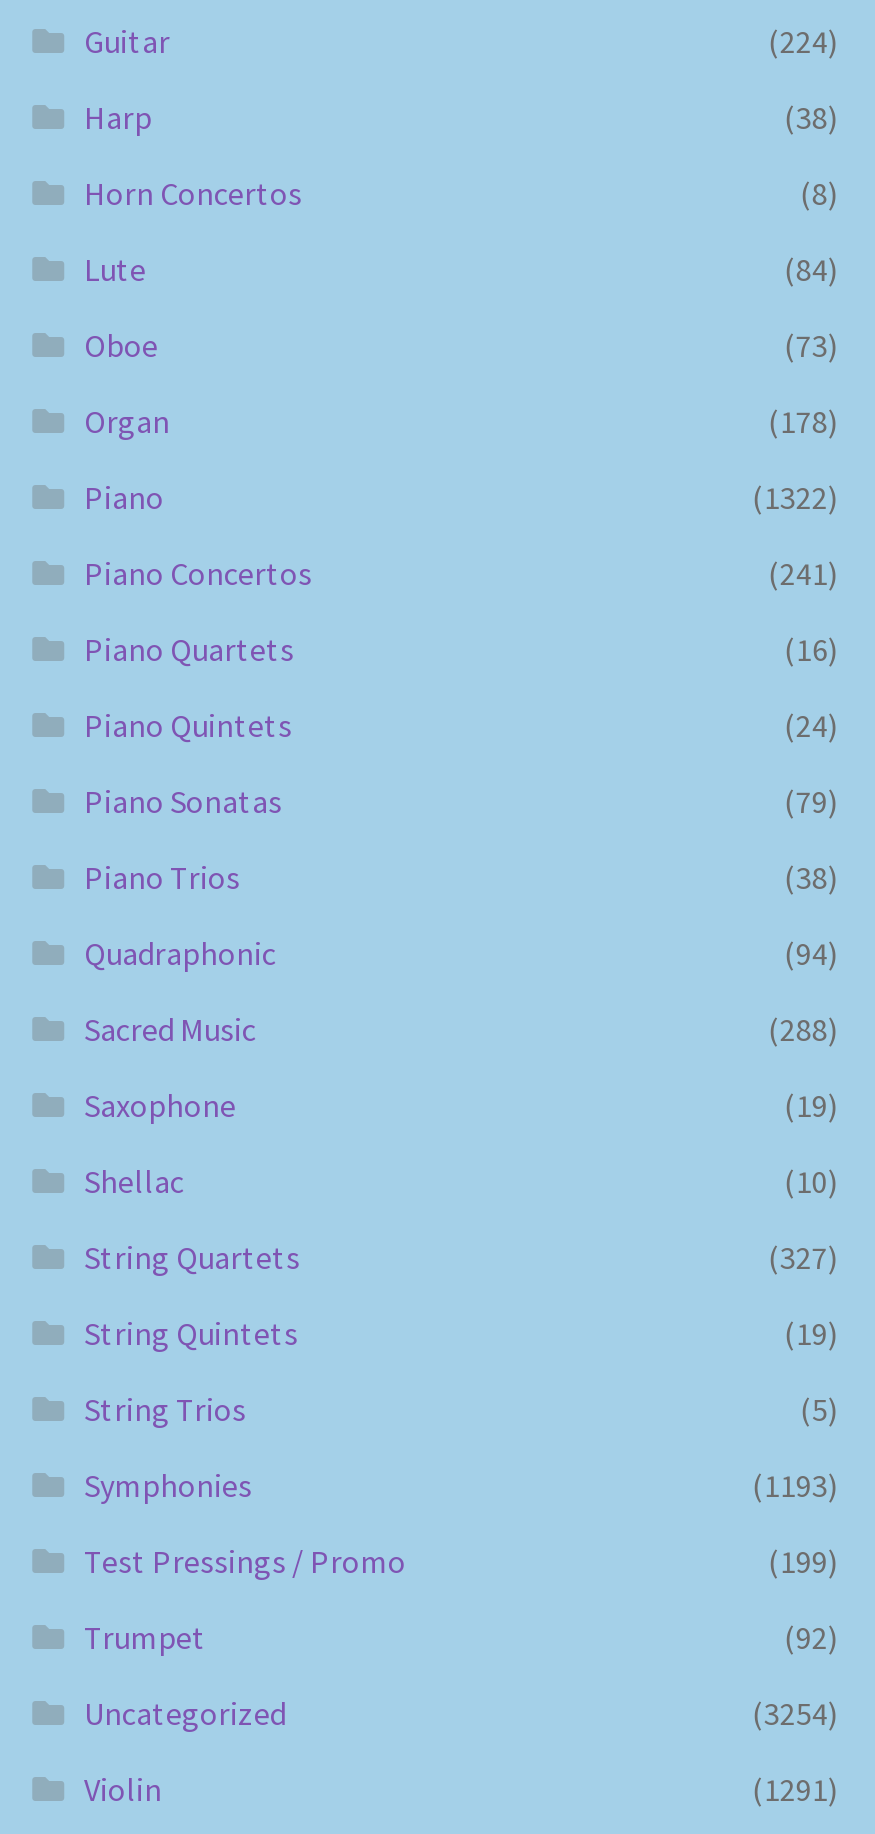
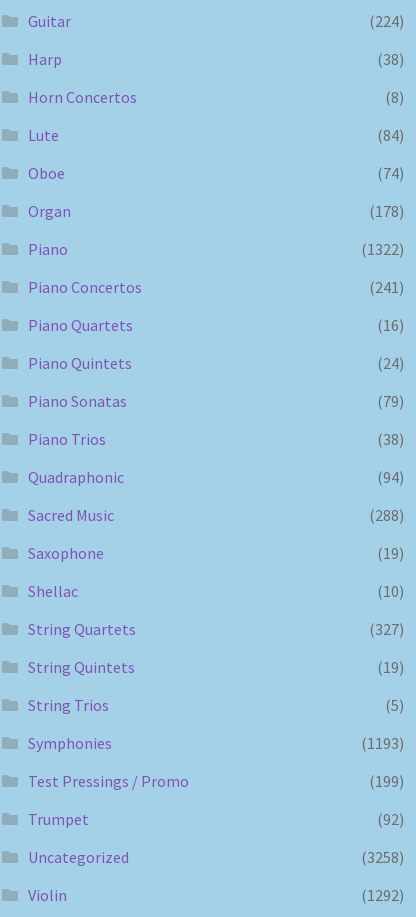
[784,325,838,365] (73) -> [377,163,404,183] (74)
[752,1693,838,1733] (3254) -> [361,847,404,867] (3258)
[752,1769,838,1809] (1291) -> [361,885,404,905] (1292)

